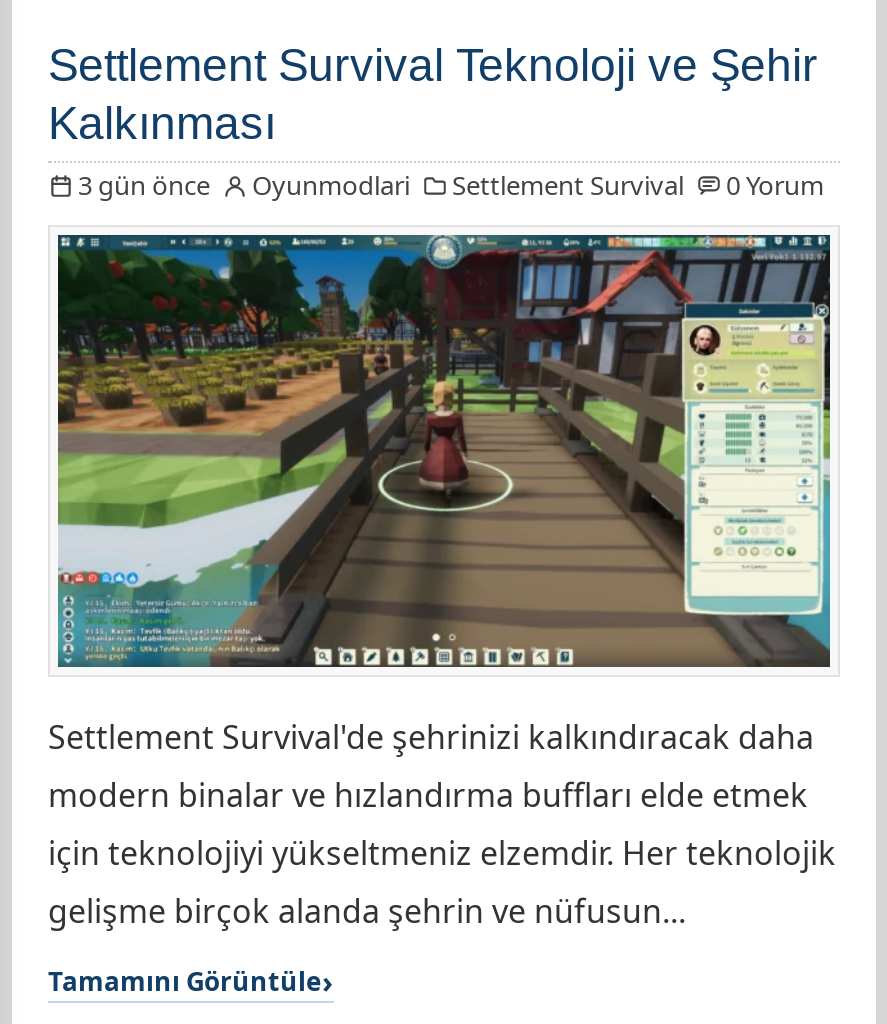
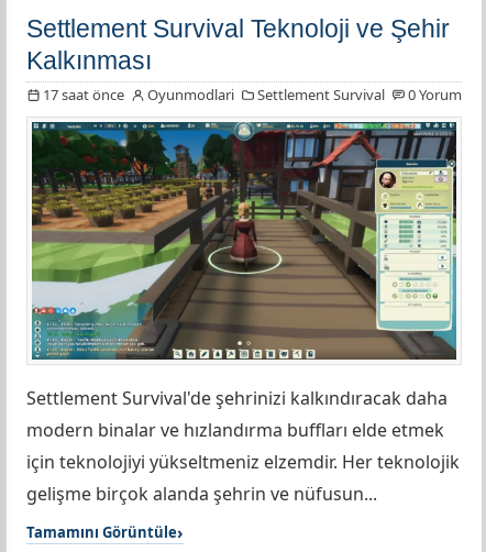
[78,166,824,202] 3 gün önce Oyunmodlari Settlement Survival 0 Yorum -> [43,84,462,104] 17 saat önce Oyunmodlari Settlement Survival 0 Yorum

